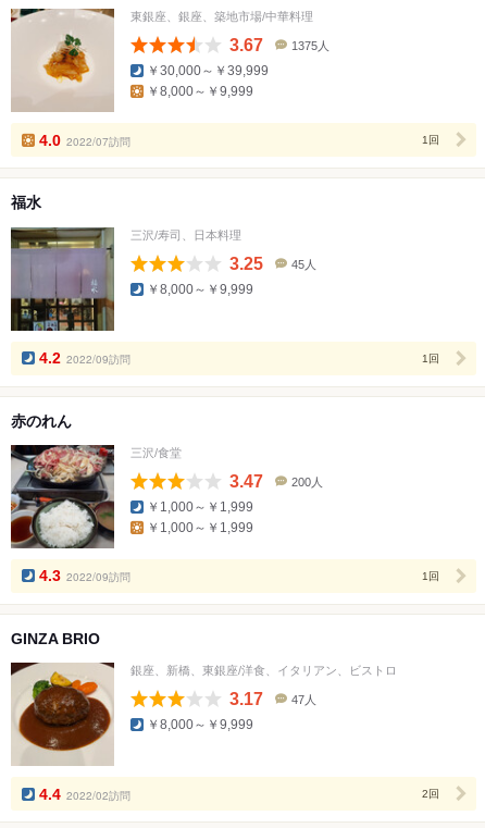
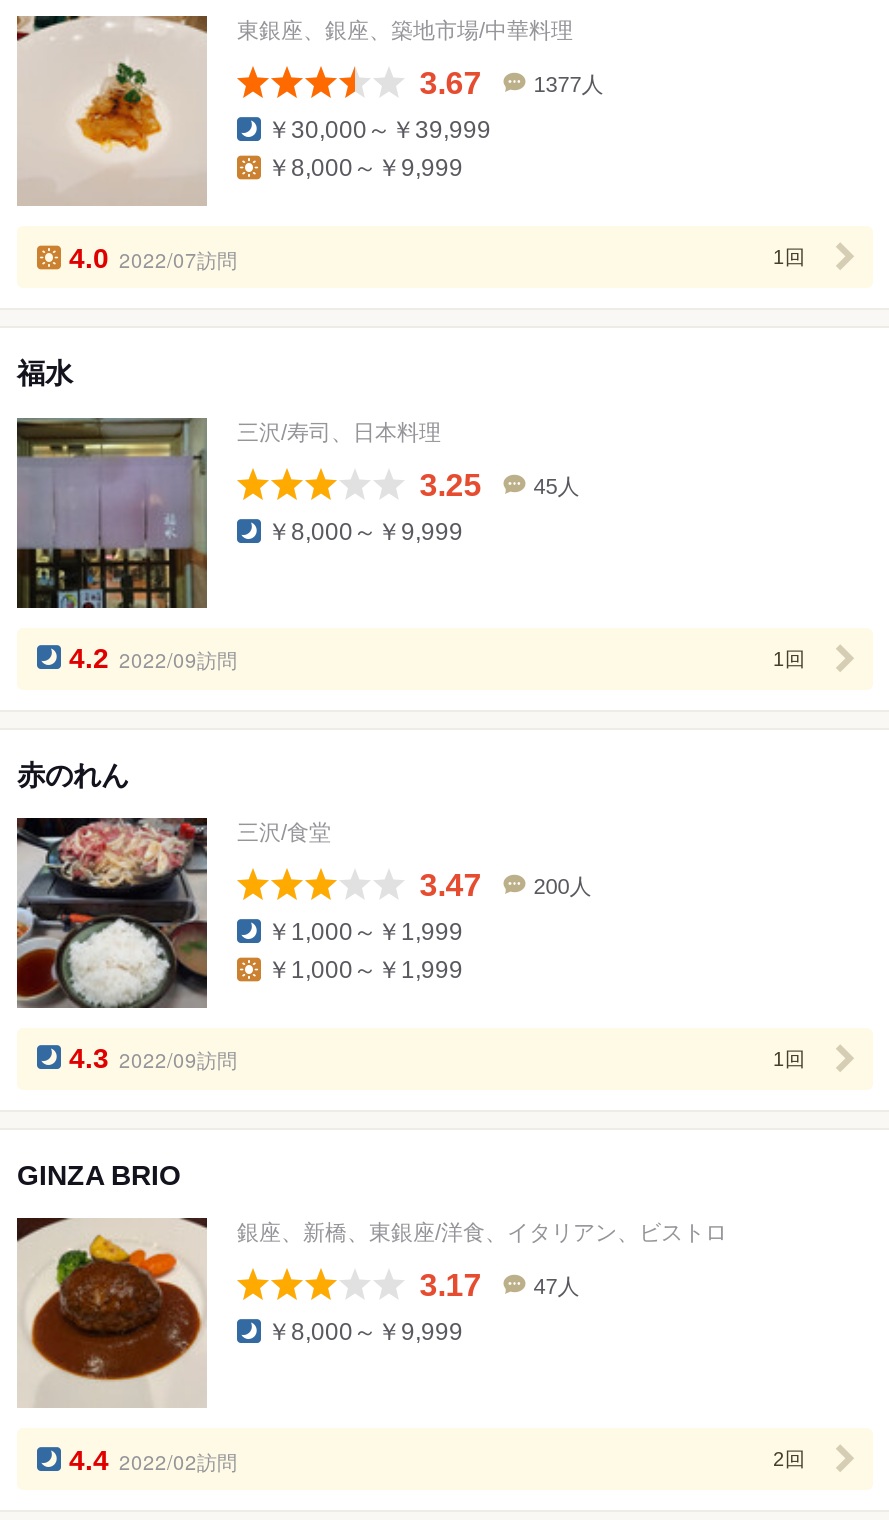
[292,39,330,53] 1375人 -> [533,73,603,97] 1377人

